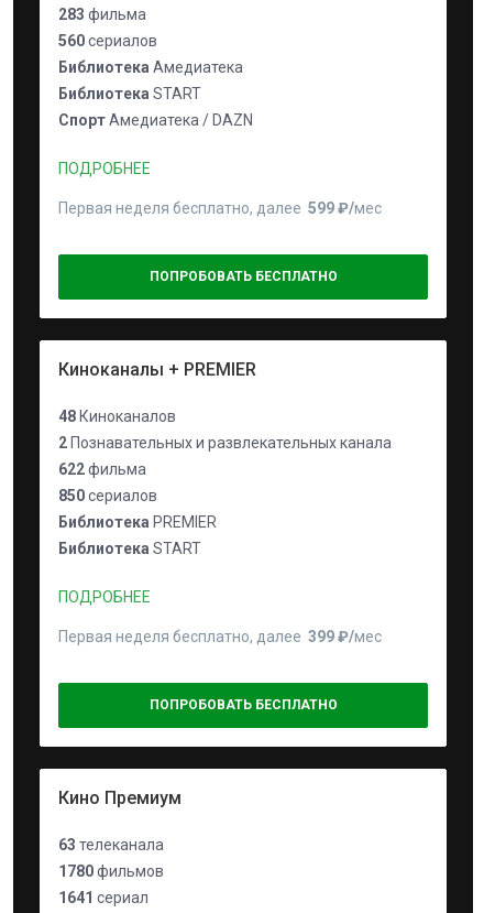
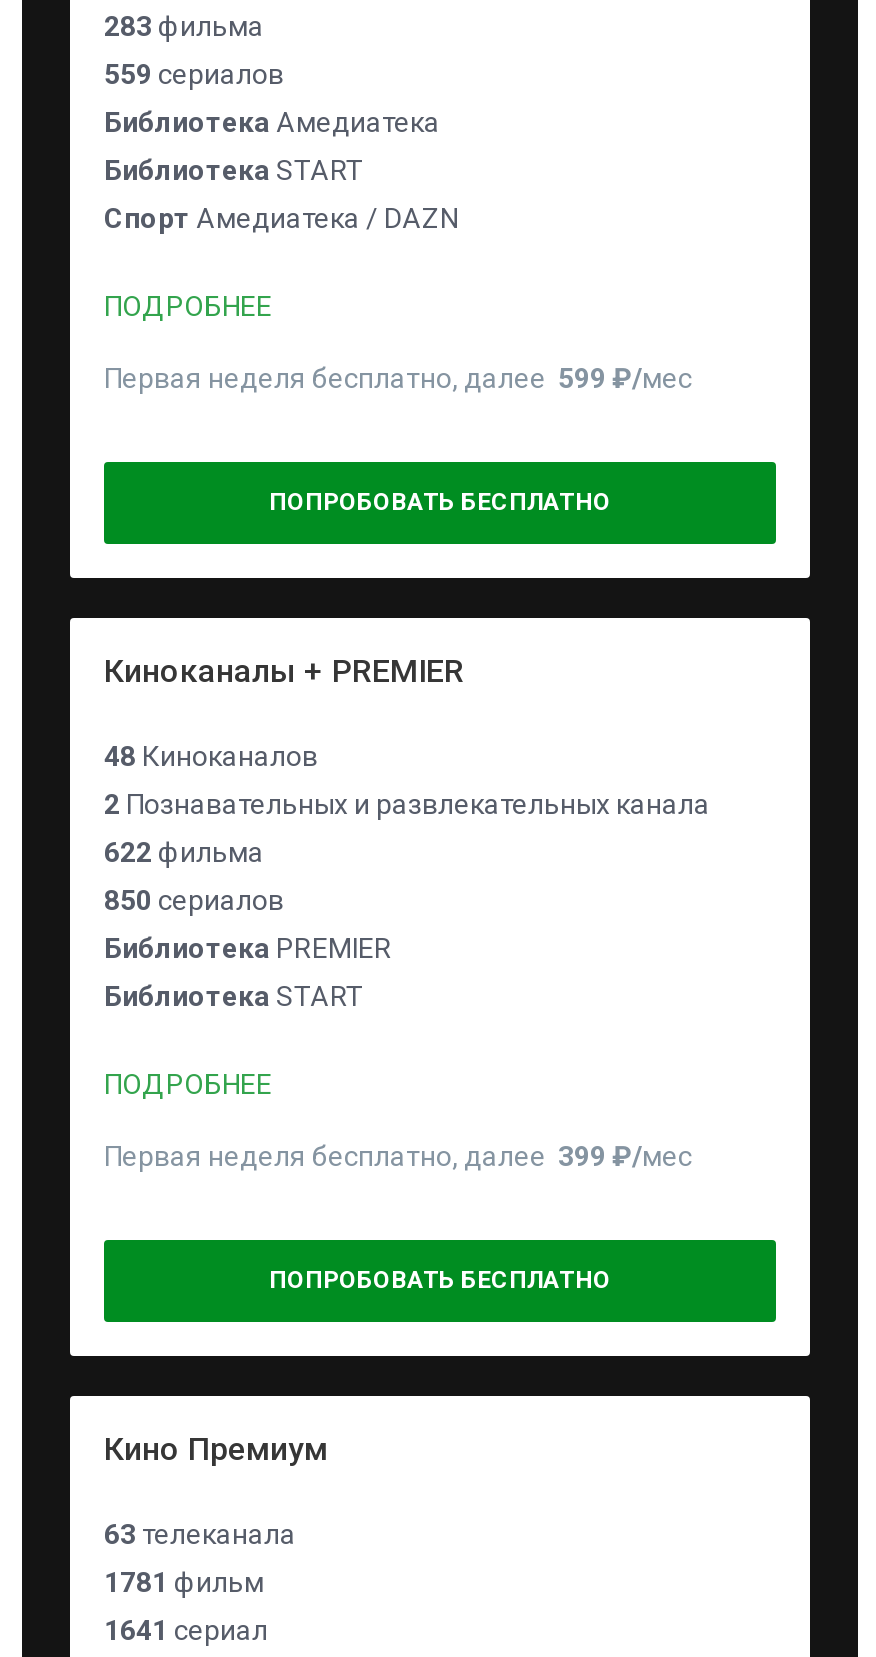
[58,32,157,50] 560 сериалов -> [104,58,284,90] 559 сериалов
[58,862,164,880] 1780 фильмов -> [104,1566,264,1598] 1781 фильм

